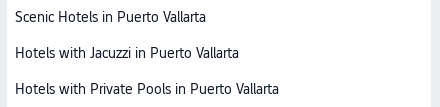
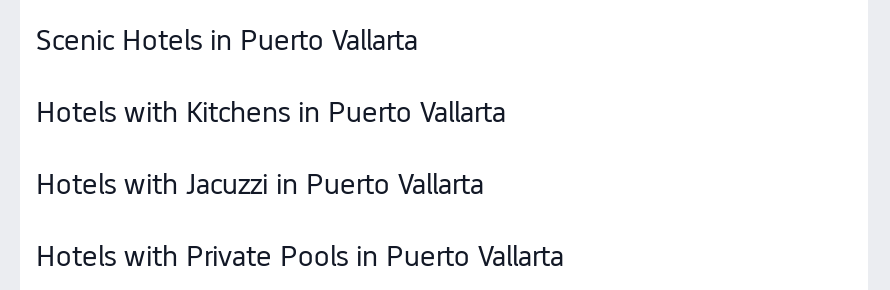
none -> [36,96,506,128] Hotels with Kitchens in Puerto Vallarta

